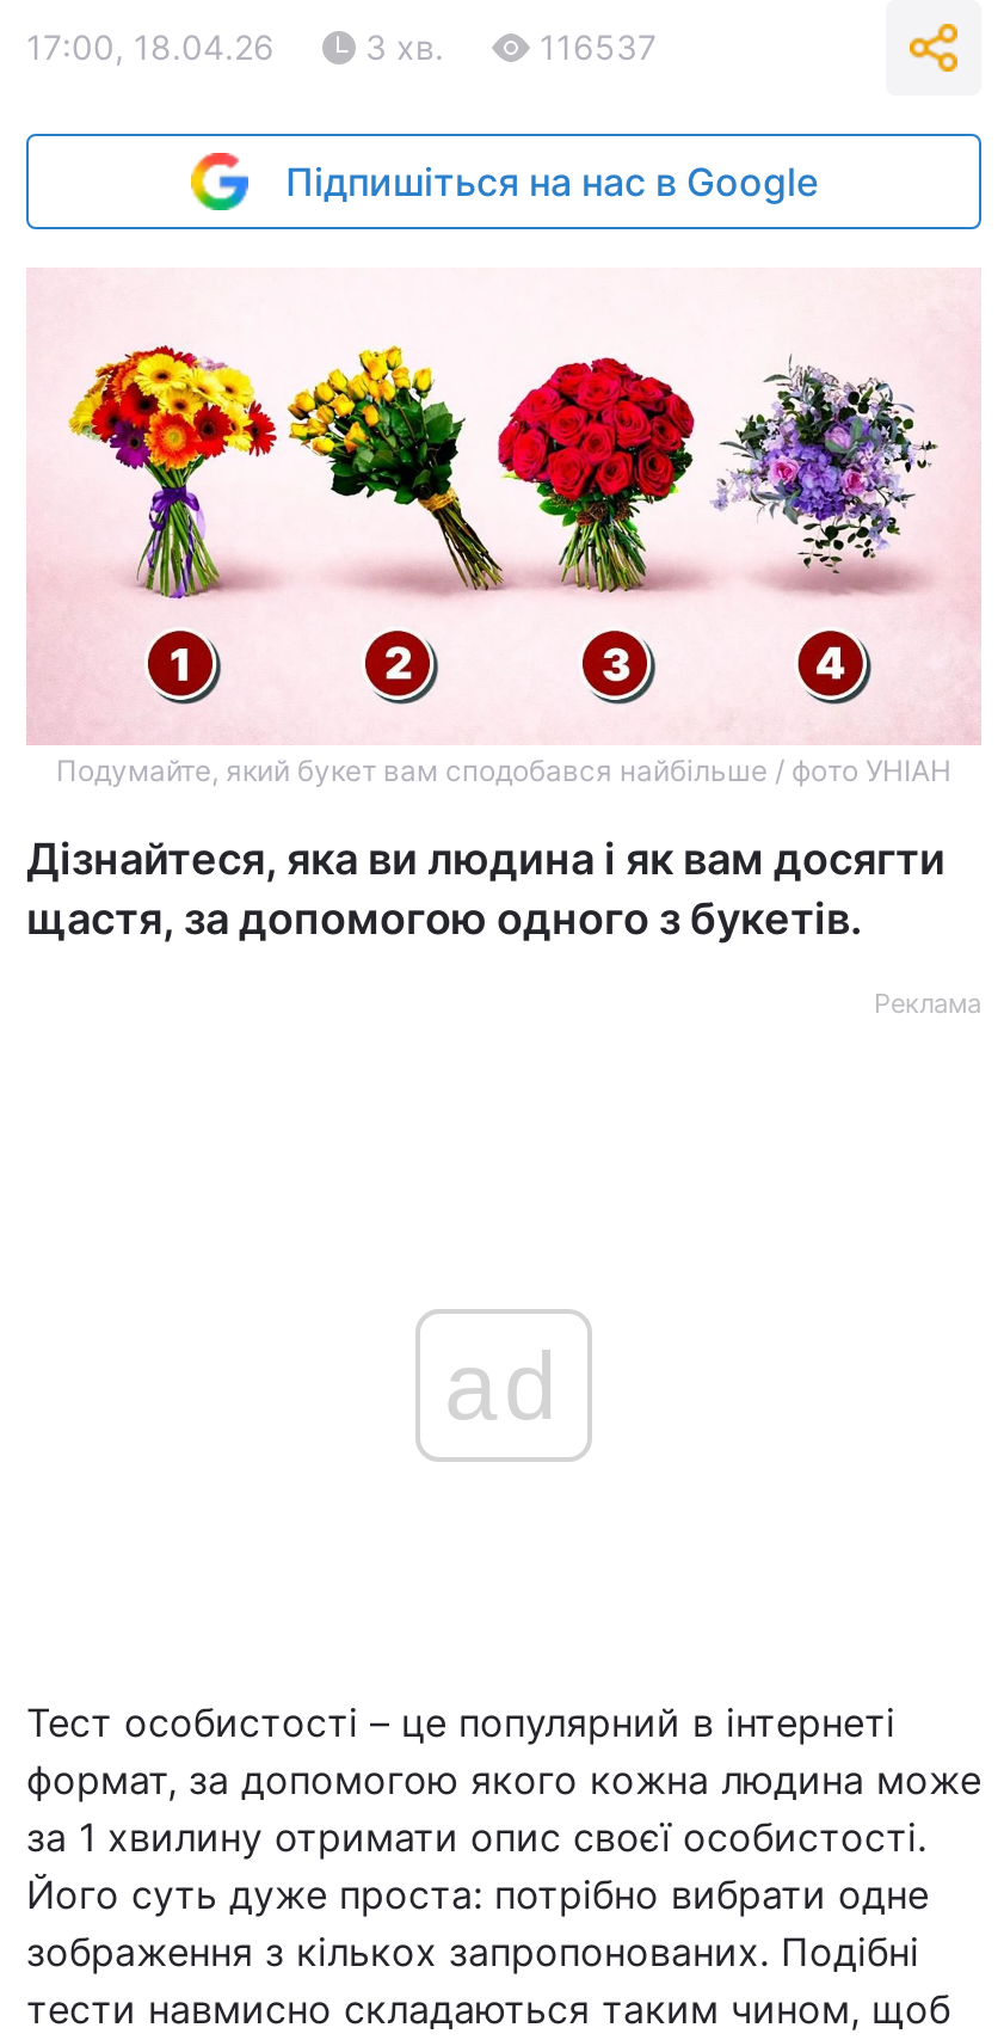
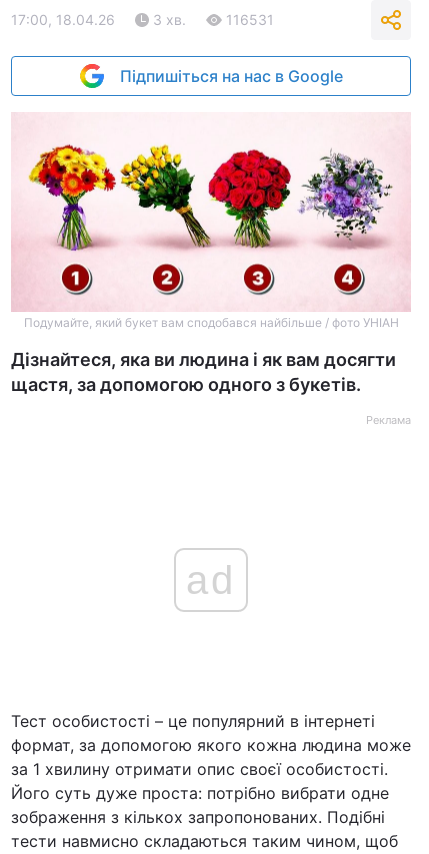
[540,26,657,67] 116537 -> [226,11,274,28] 116531

